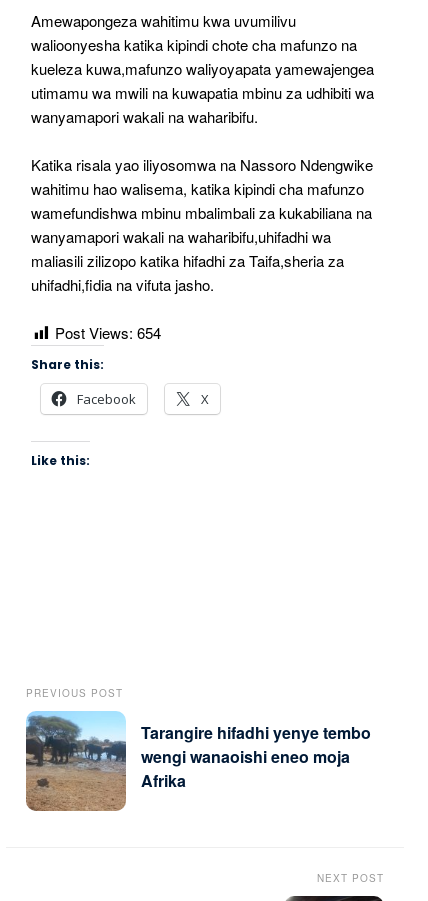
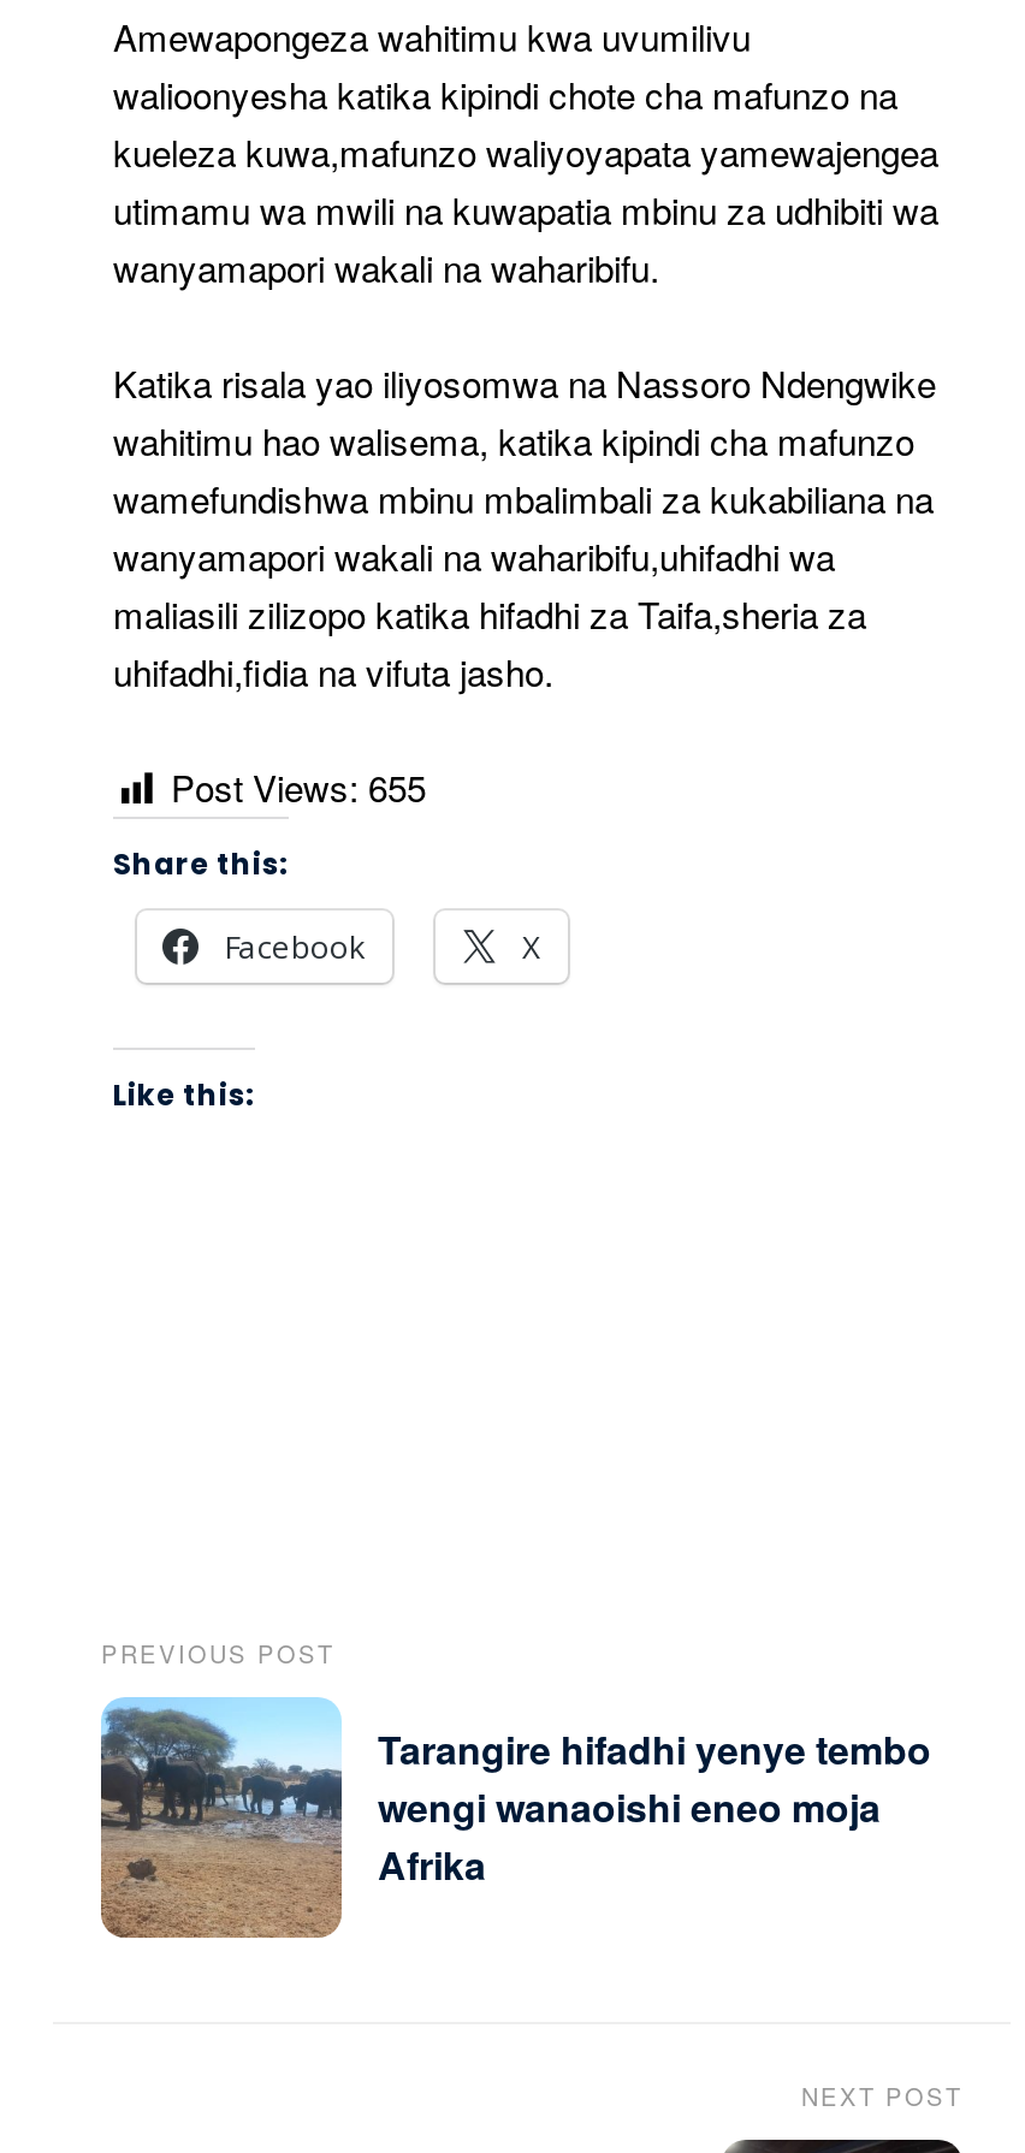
[55,322,161,343] Post Views: 654 -> [171,760,426,811] Post Views: 655

